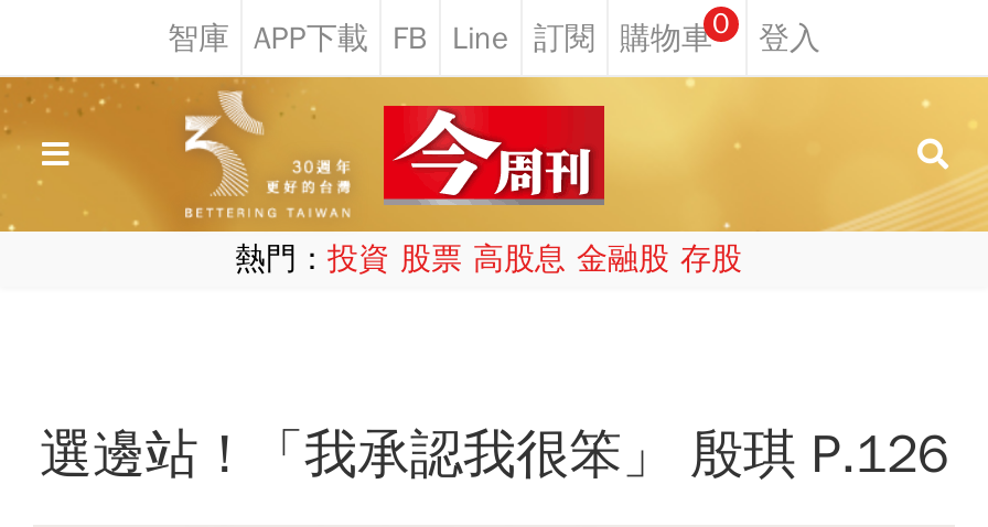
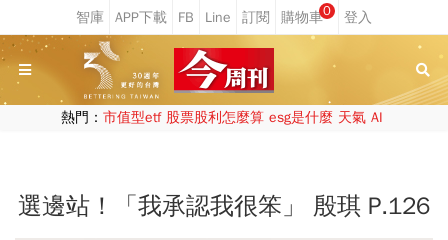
[235,240,742,278] 熱門：投資 股票 高股息 金融股 存股 -> [60,109,382,126] 熱門：市值型etf 股票股利怎麼算 esg是什麼 天氣 AI

